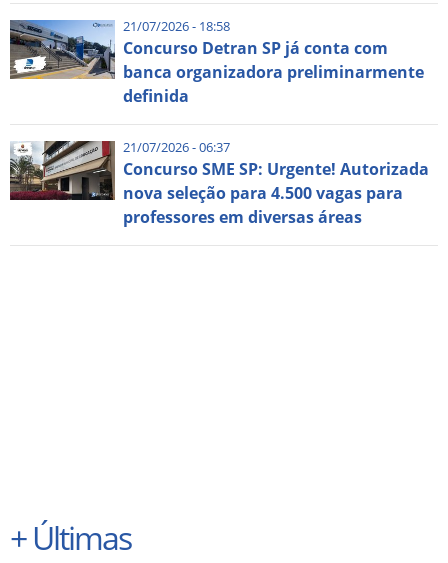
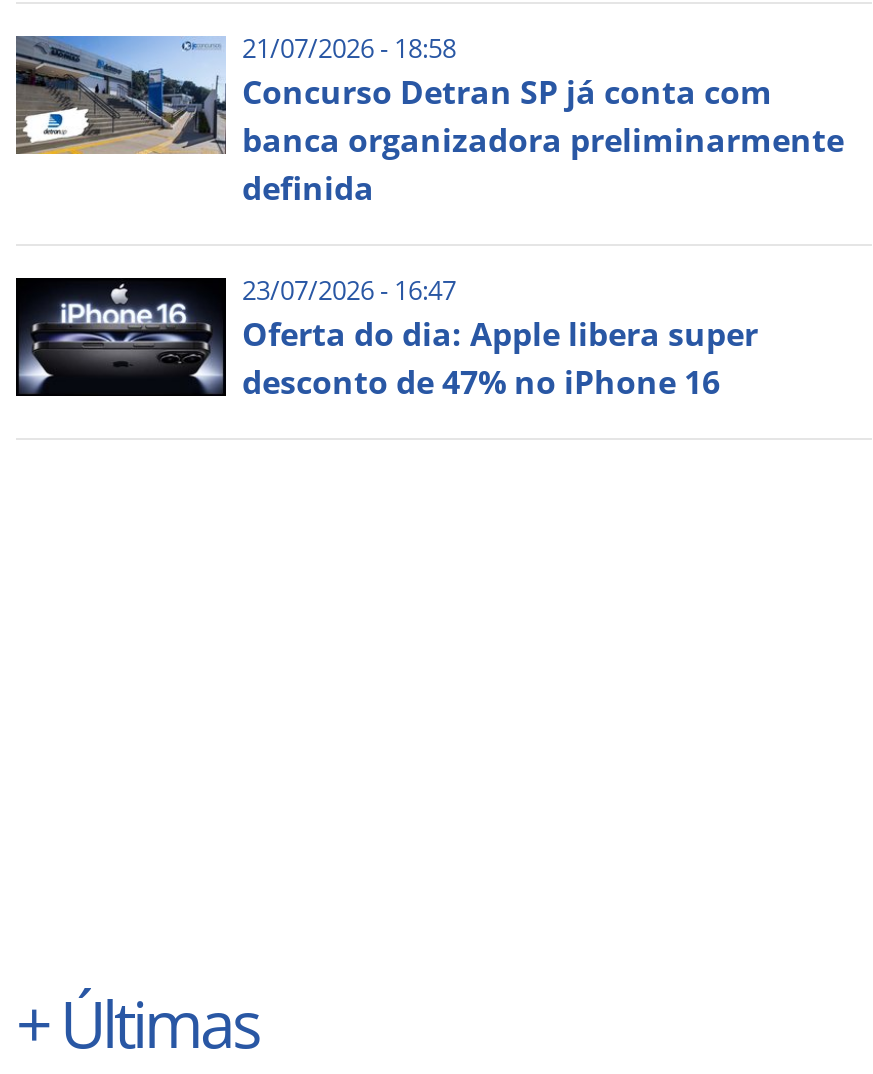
[9,138,429,228] [image] | 21/07/2026 - 06:37 | Concurso SME SP: Urgente! Autorizada | nova seleção para 4.500 vagas para | professores em diversas áreas -> [14,272,758,404] [image] | 23/07/2026 - 16:47 | Oferta do dia: Apple libera super | desconto de 47% no iPhone 16

